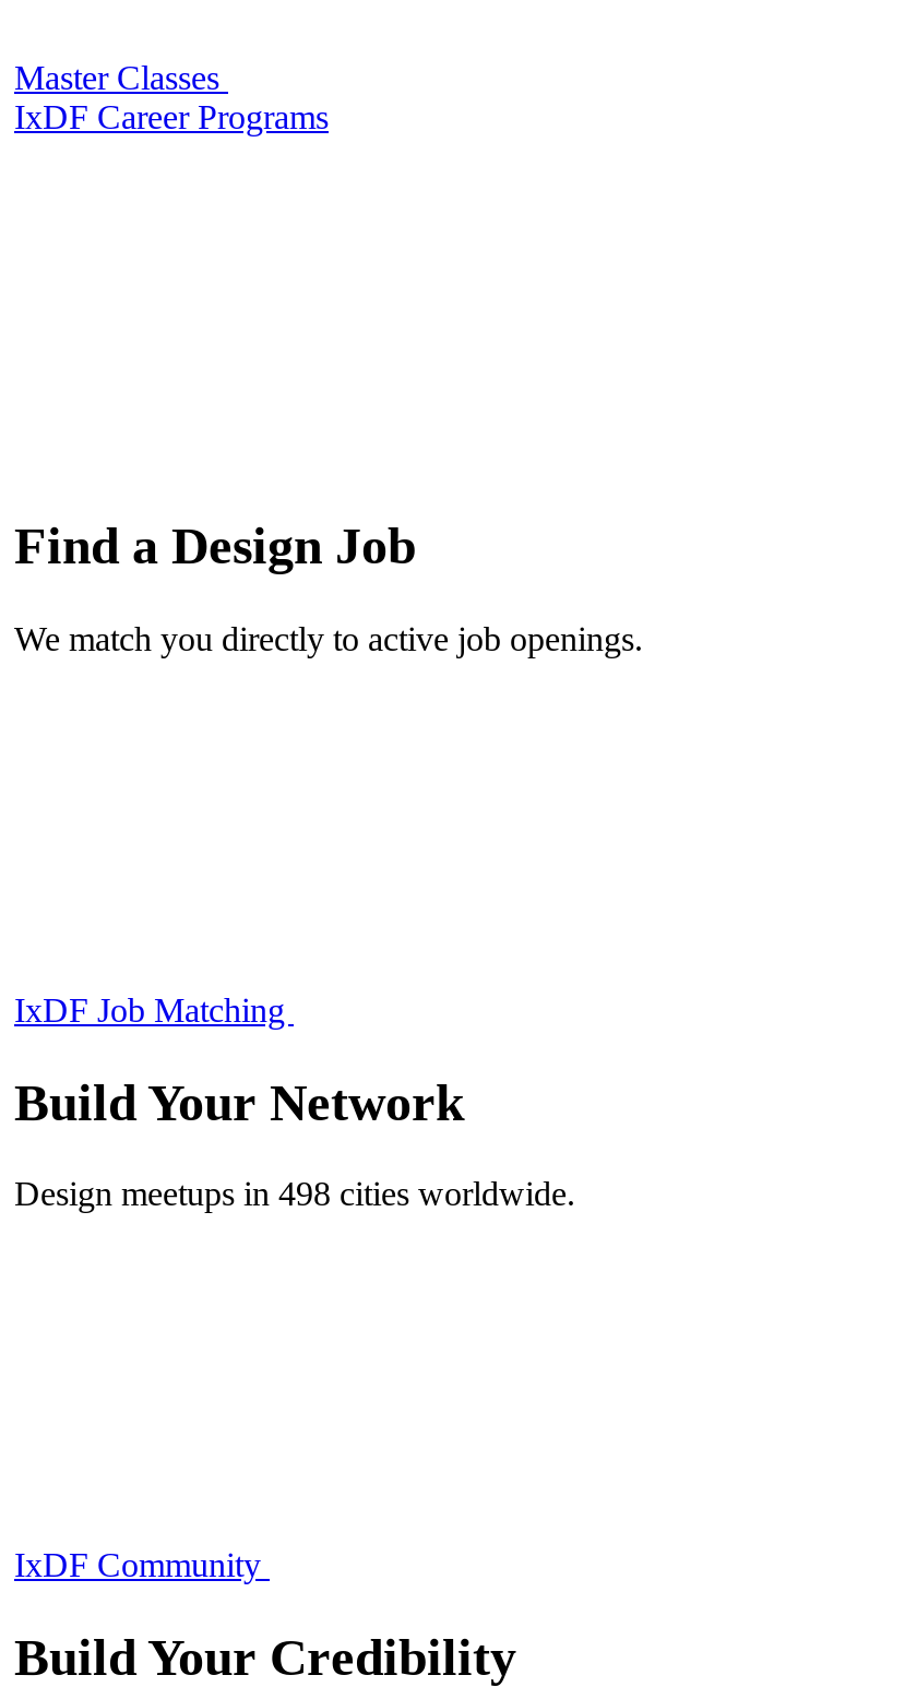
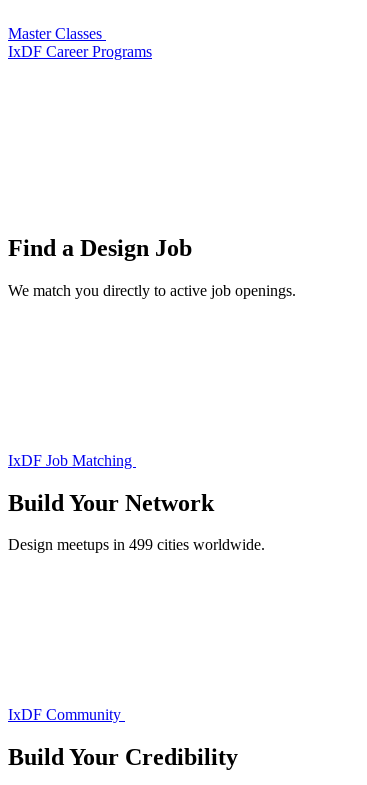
[14,1176,575,1213] Design meetups in 498 cities worldwide. -> [8,536,265,553] Design meetups in 499 cities worldwide.

